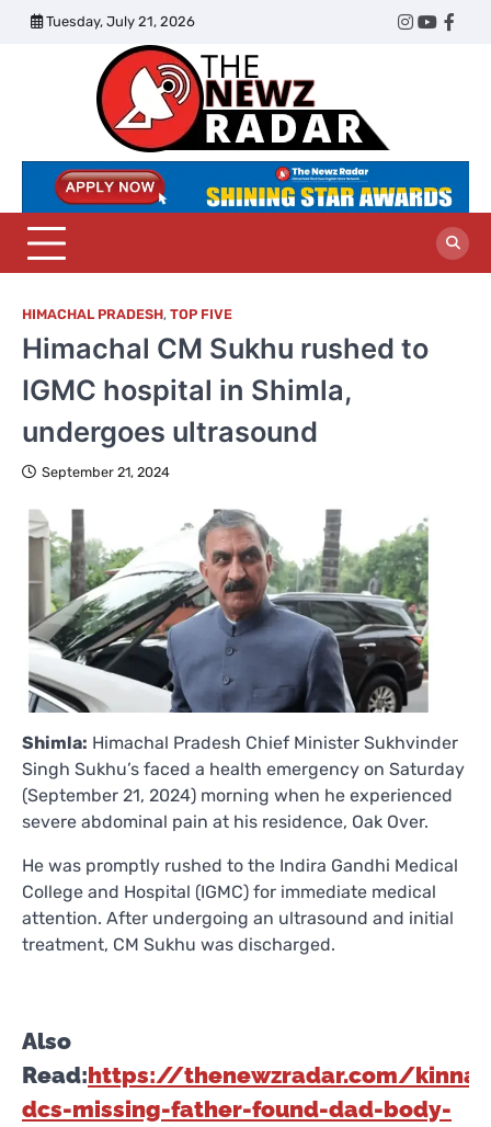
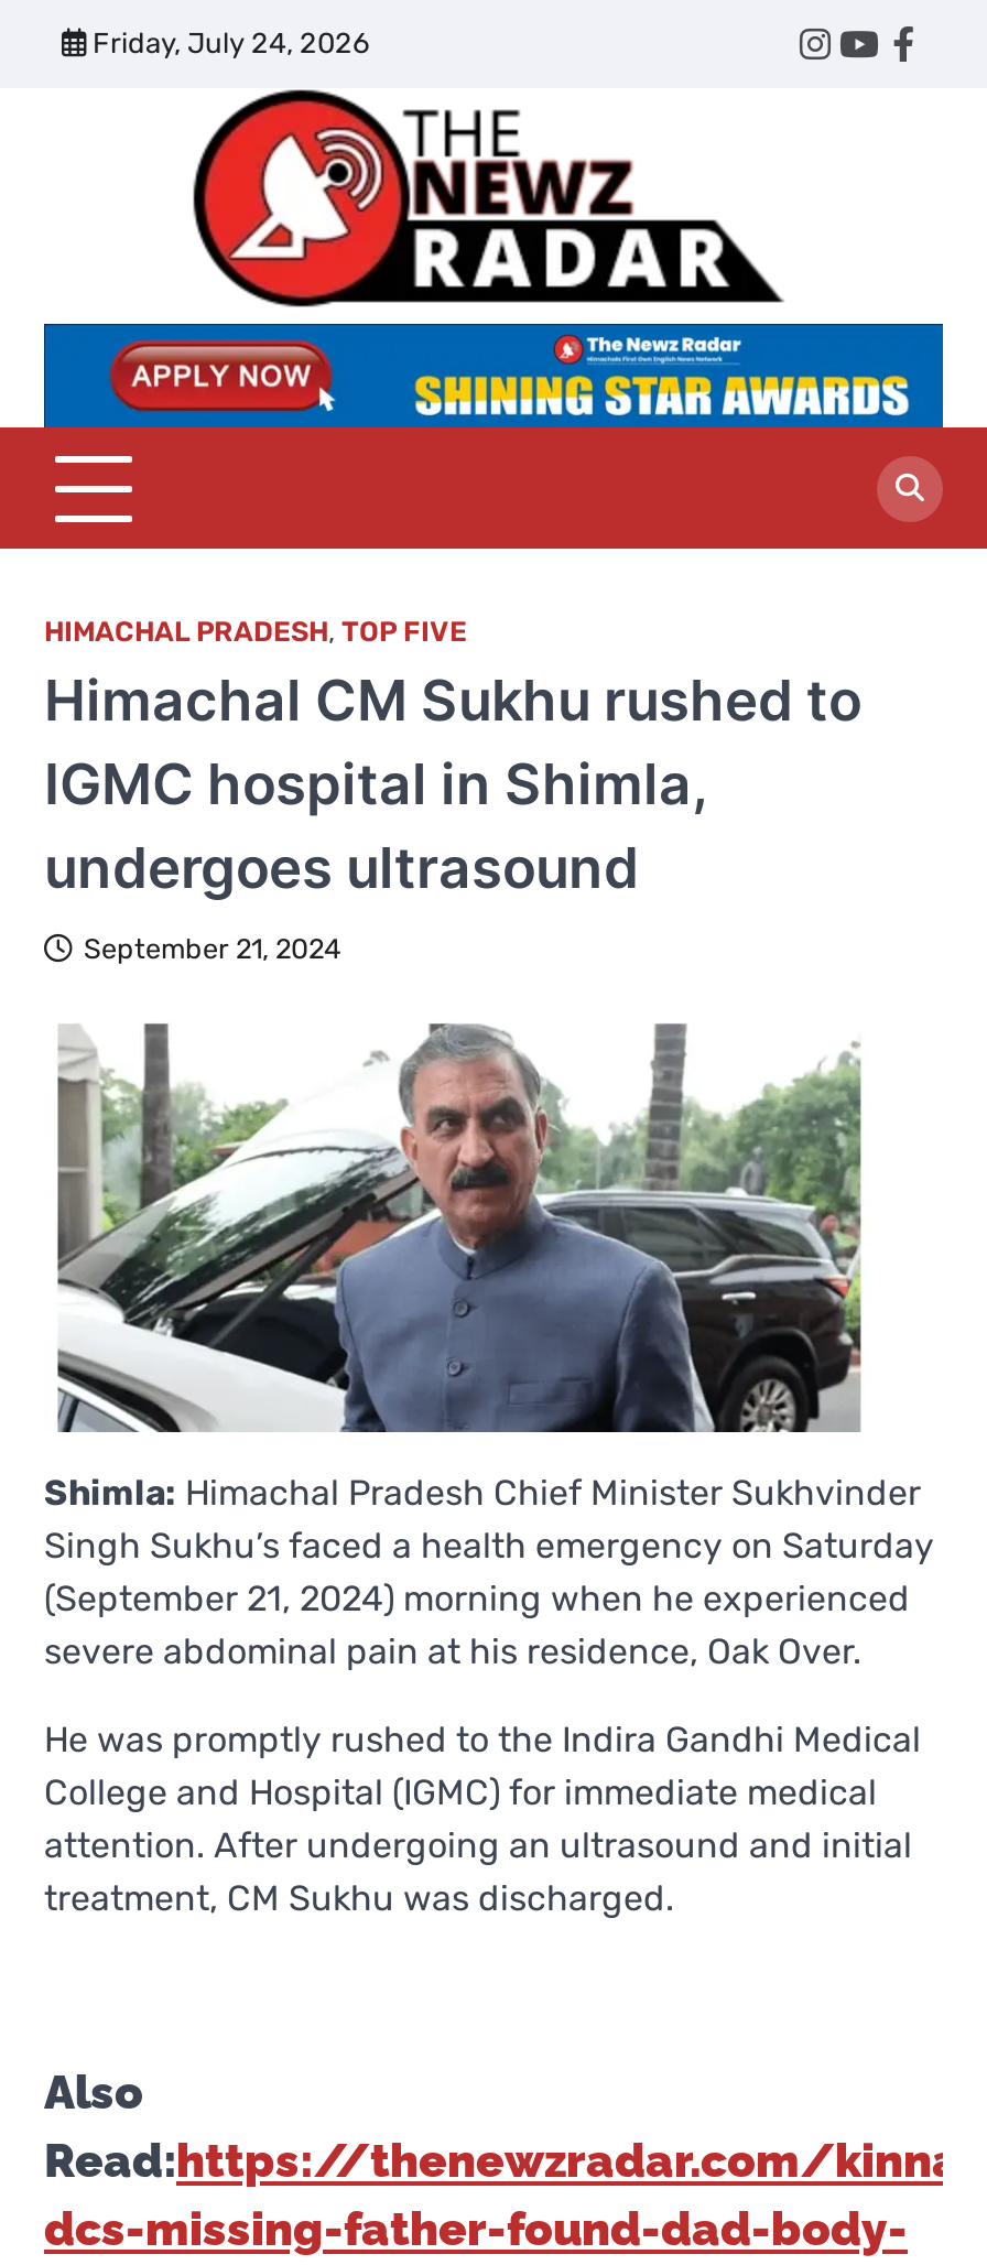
[46,13,195,30] Tuesday, July 21, 2026 -> [93,26,370,59] Friday, July 24, 2026

